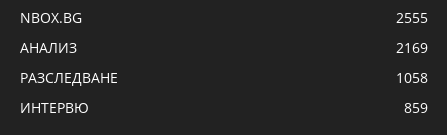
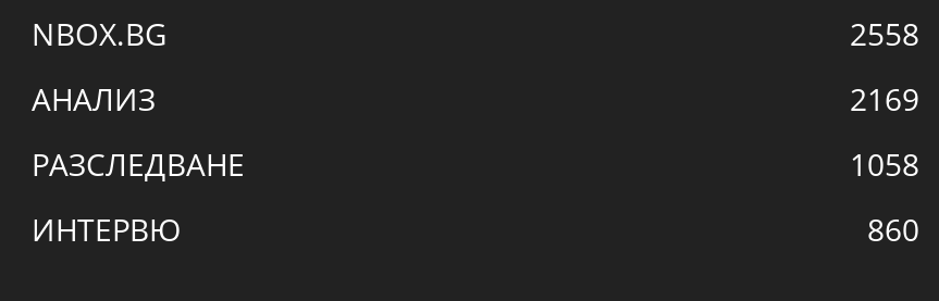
[396,8,428,27] 2555 -> [850,12,919,54] 2558
[404,98,428,117] 859 -> [867,208,919,249] 860

